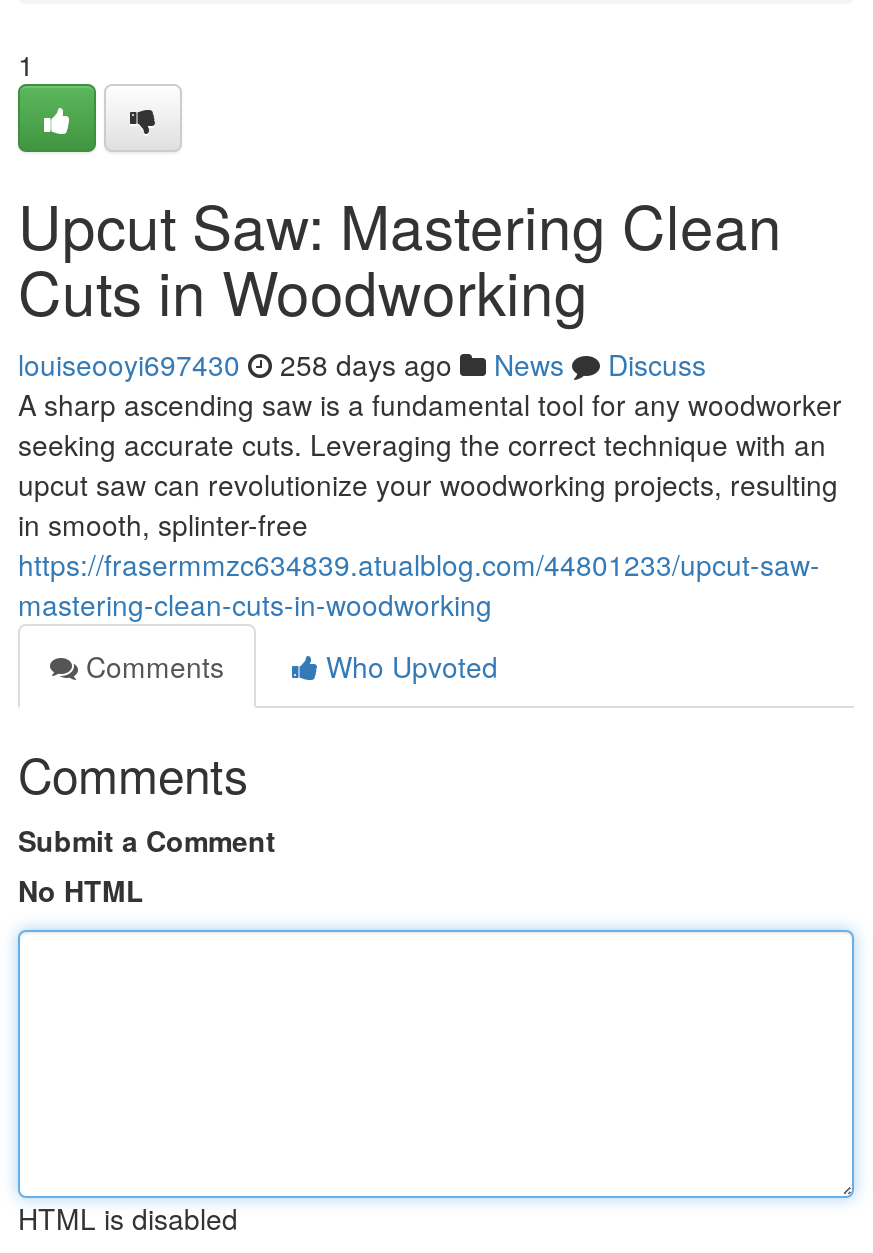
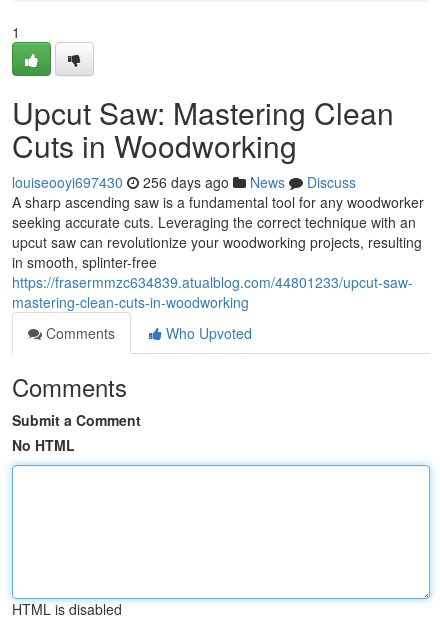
[18,344,706,384] louiseooyi697430 258 days ago News Discuss -> [12,172,356,192] louiseooyi697430 256 days ago News Discuss

